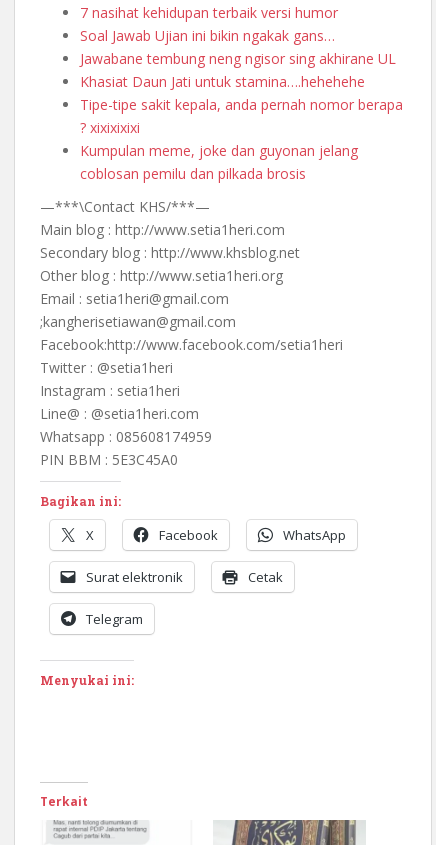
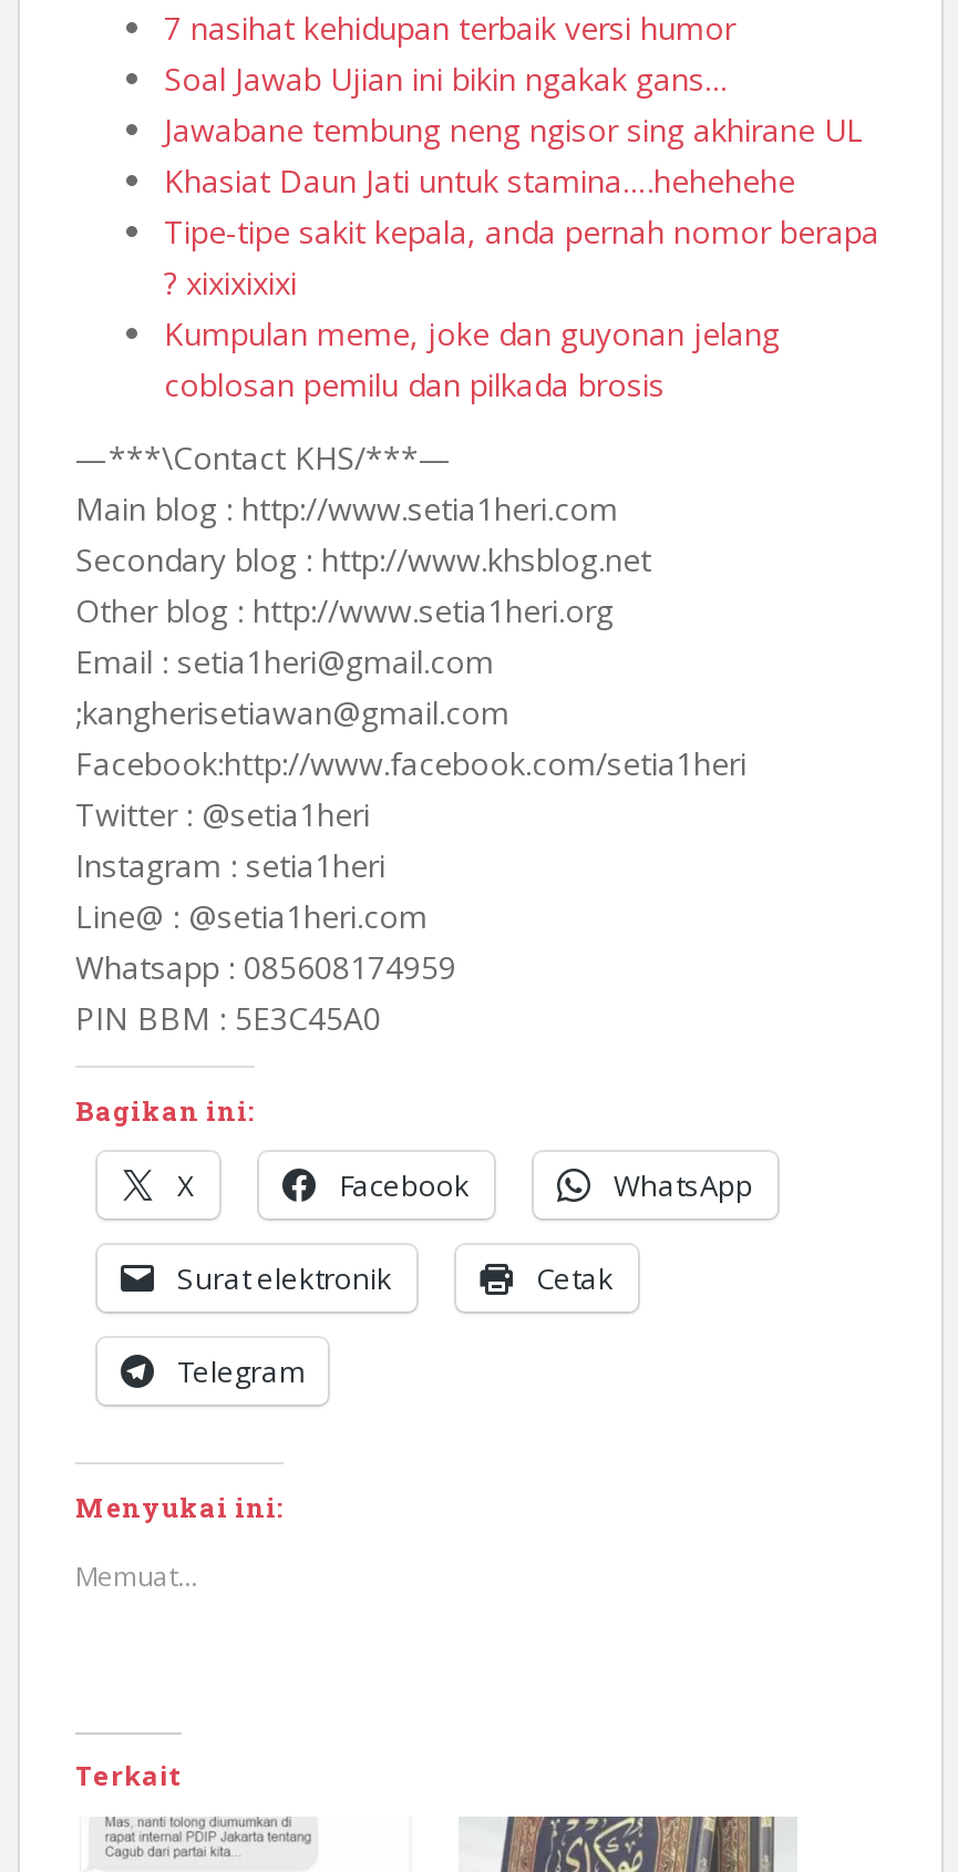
none -> [75,1557,197,1595] Memuat...

